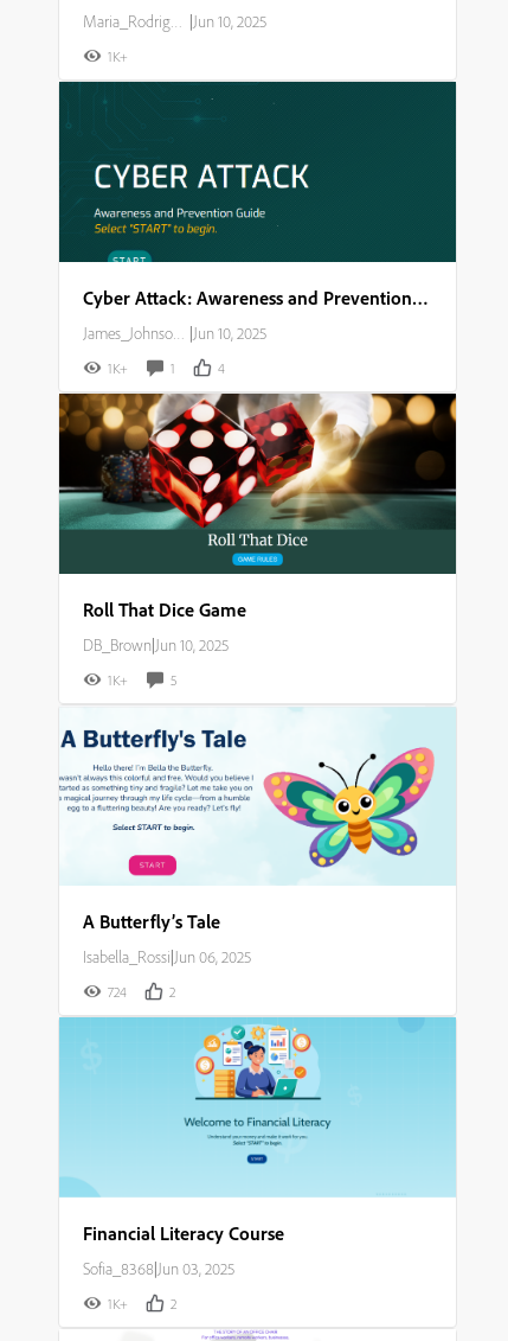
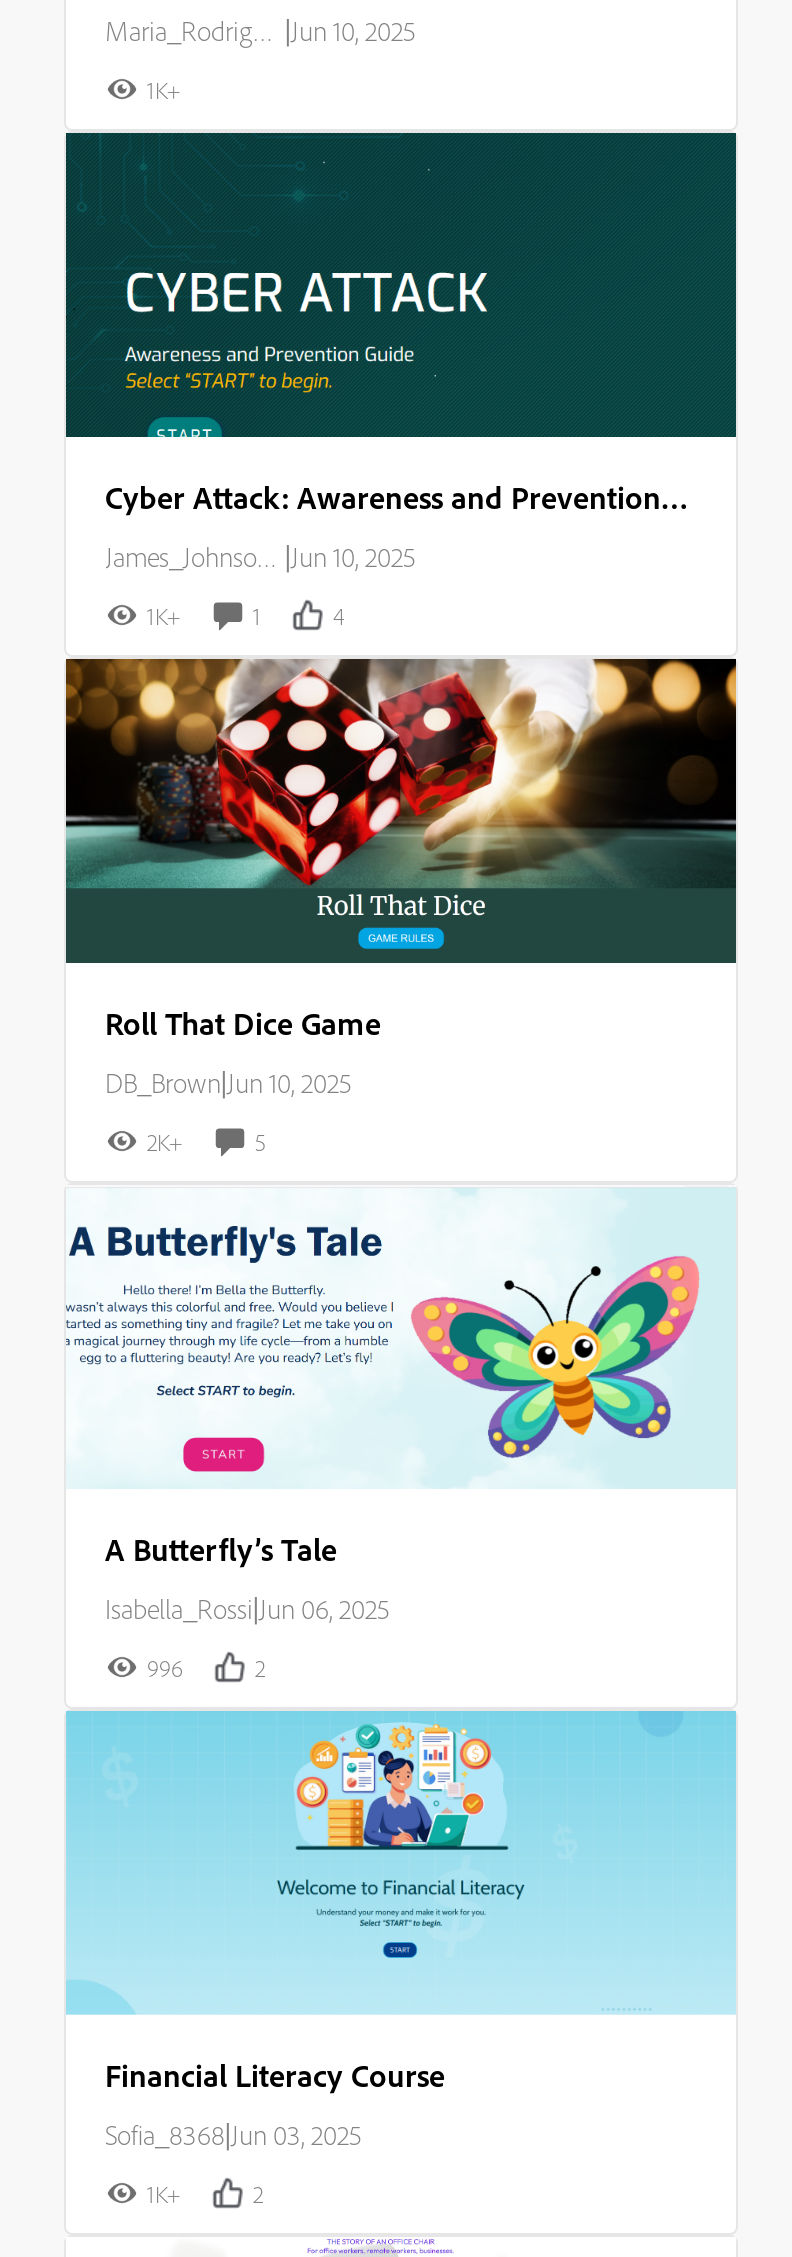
[107,671,127,689] 1K+ -> [147,1127,183,1157] 2K+
[107,983,126,1001] 724 -> [147,1653,183,1683] 996

